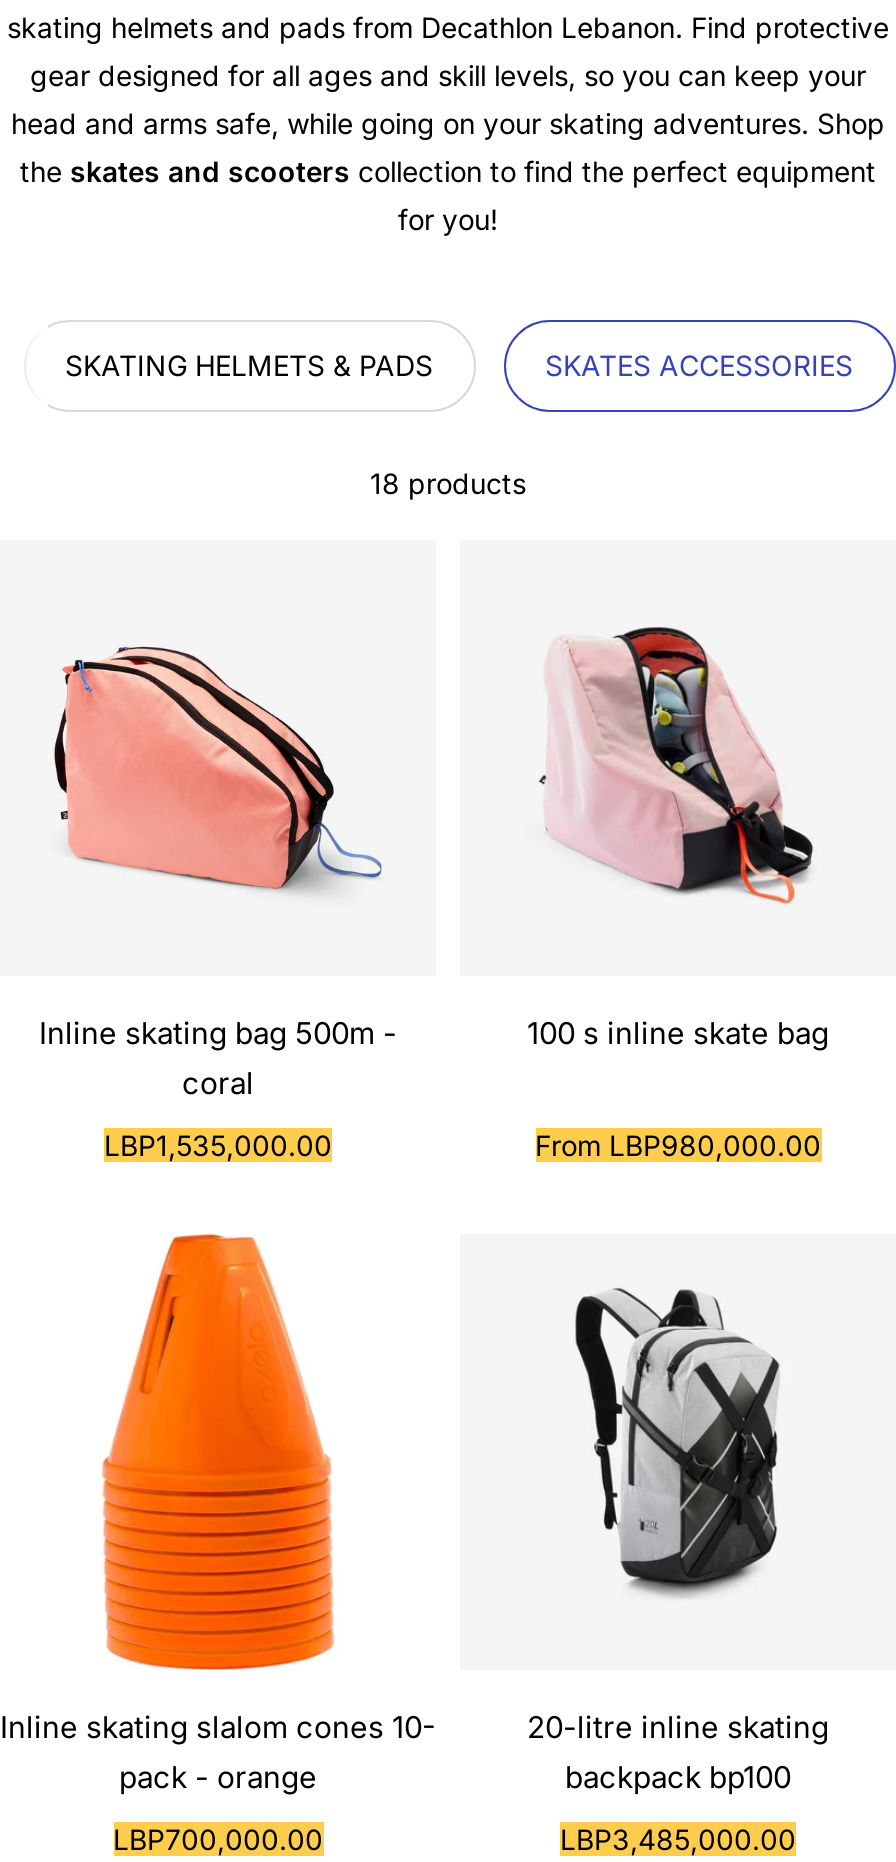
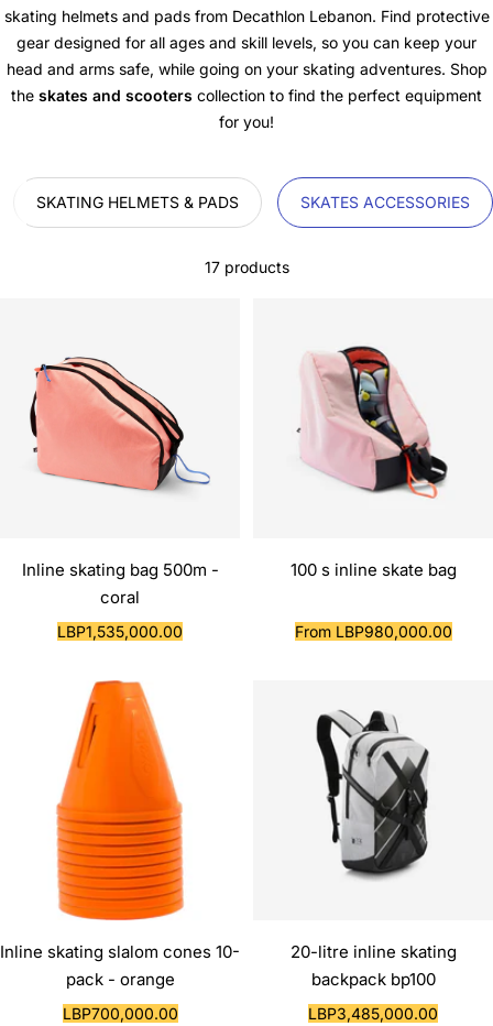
[370,466,526,500] 18 products -> [204,258,289,276] 17 products

